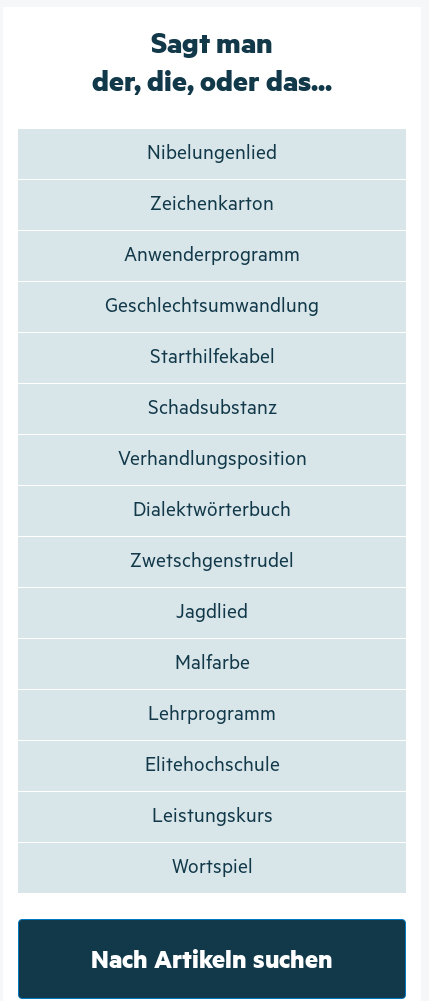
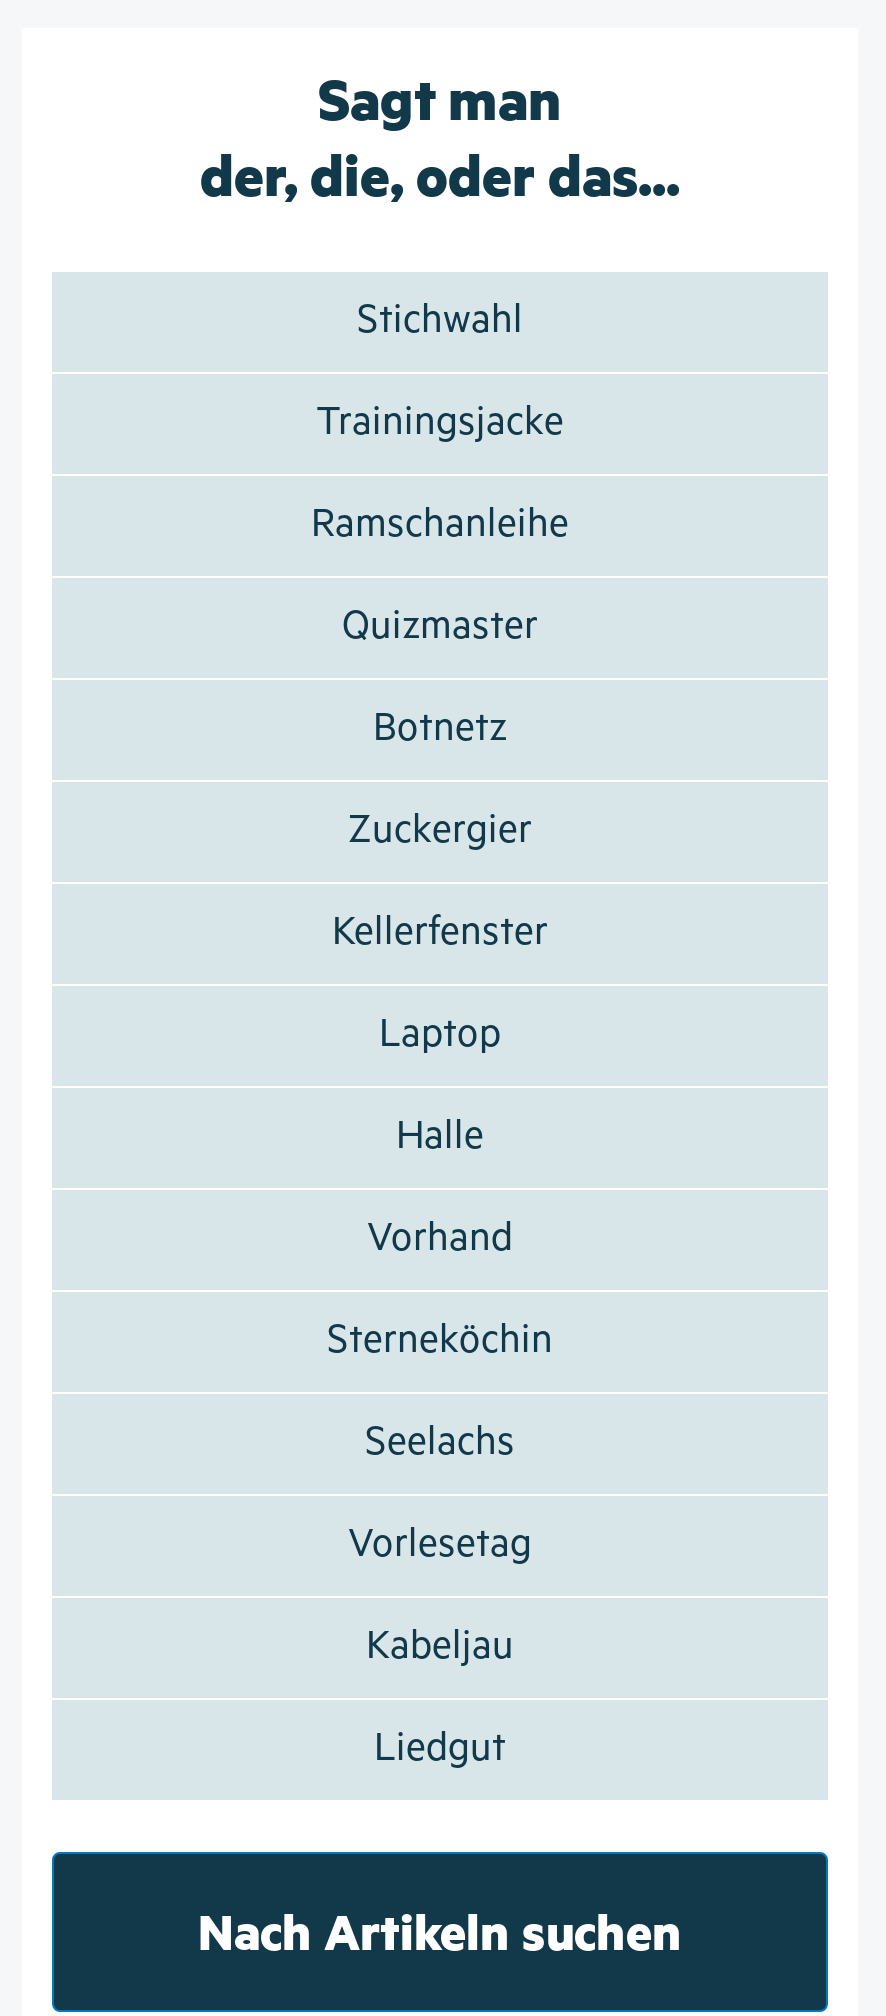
[147,142,277,165] Nibelungenlied -> [357,298,523,344] Stichwahl
[150,193,274,216] Zeichenkarton -> [316,400,564,446] Trainingsjacke
[124,244,300,267] Anwenderprogramm -> [311,502,569,548] Ramschanleihe
[105,295,319,318] Geschlechtsumwandlung -> [342,604,538,650] Quizmaster
[149,346,274,369] Starthilfekabel -> [373,706,507,752] Botnetz
[147,397,276,420] Schadsubstanz -> [348,808,532,854] Zuckergier
[117,448,306,471] Verhandlungsposition -> [332,910,548,956] Kellerfenster
[133,499,291,522] Dialektwörterbuch -> [379,1012,501,1058] Laptop
[130,550,294,573] Zwetschgenstrudel -> [396,1114,484,1160] Halle
[176,601,248,624] Jagdlied -> [367,1216,513,1262] Vorhand
[174,652,249,675] Malfarbe -> [327,1318,553,1364] Sterneköchin
[148,703,276,726] Lehrprogramm -> [365,1420,515,1466] Seelachs
[144,754,279,777] Elitehochschule -> [348,1522,532,1568] Vorlesetag
[151,805,272,828] Leistungskurs -> [366,1624,514,1670] Kabeljau
[171,856,252,879] Wortspiel -> [374,1726,506,1772] Liedgut

